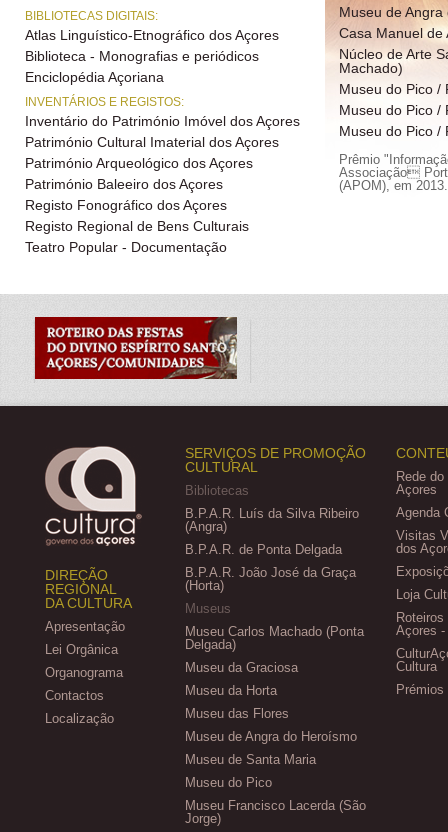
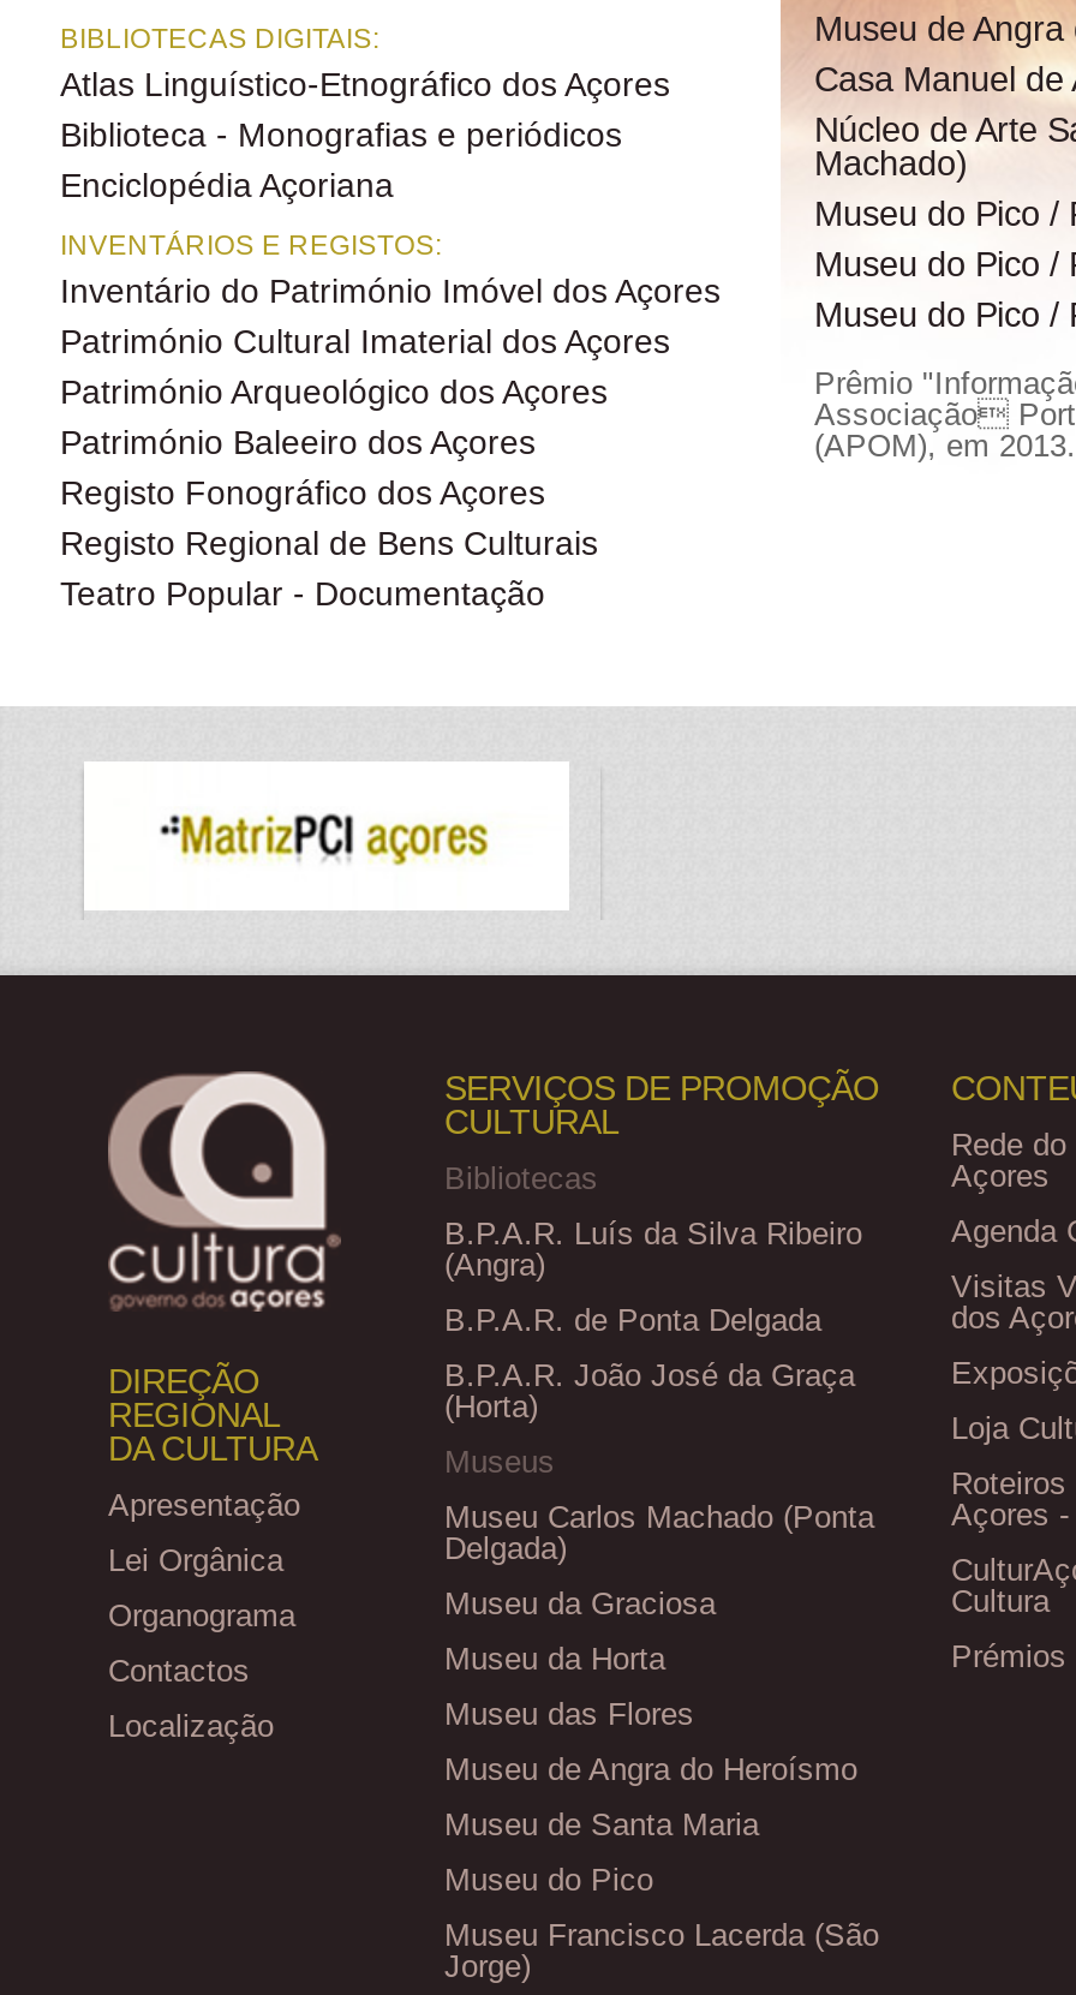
[34,316,238,380] [image] -> [84,761,569,910] [image]

